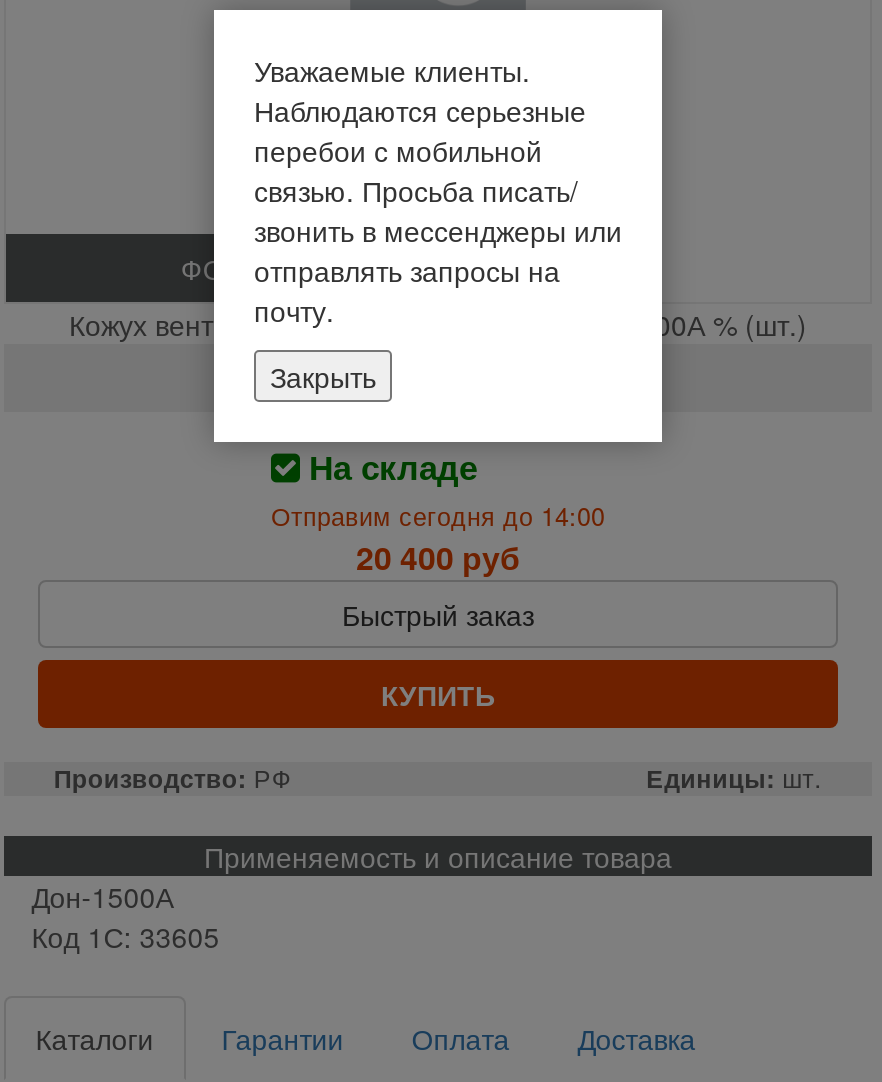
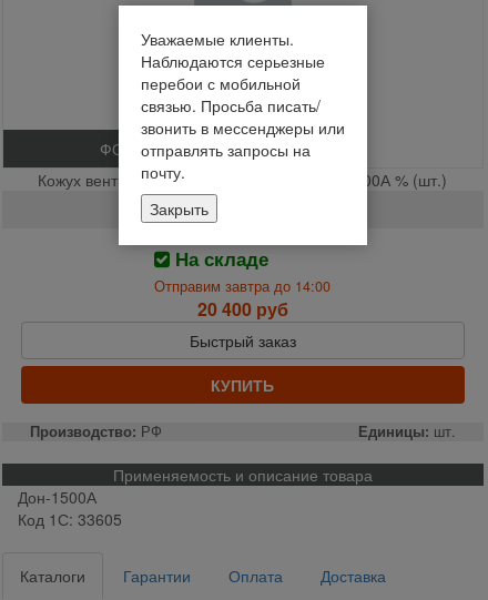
[271,499,605,535] Отправим сегодня до 14:00 -> [155,277,331,297] Отправим завтра до 14:00

